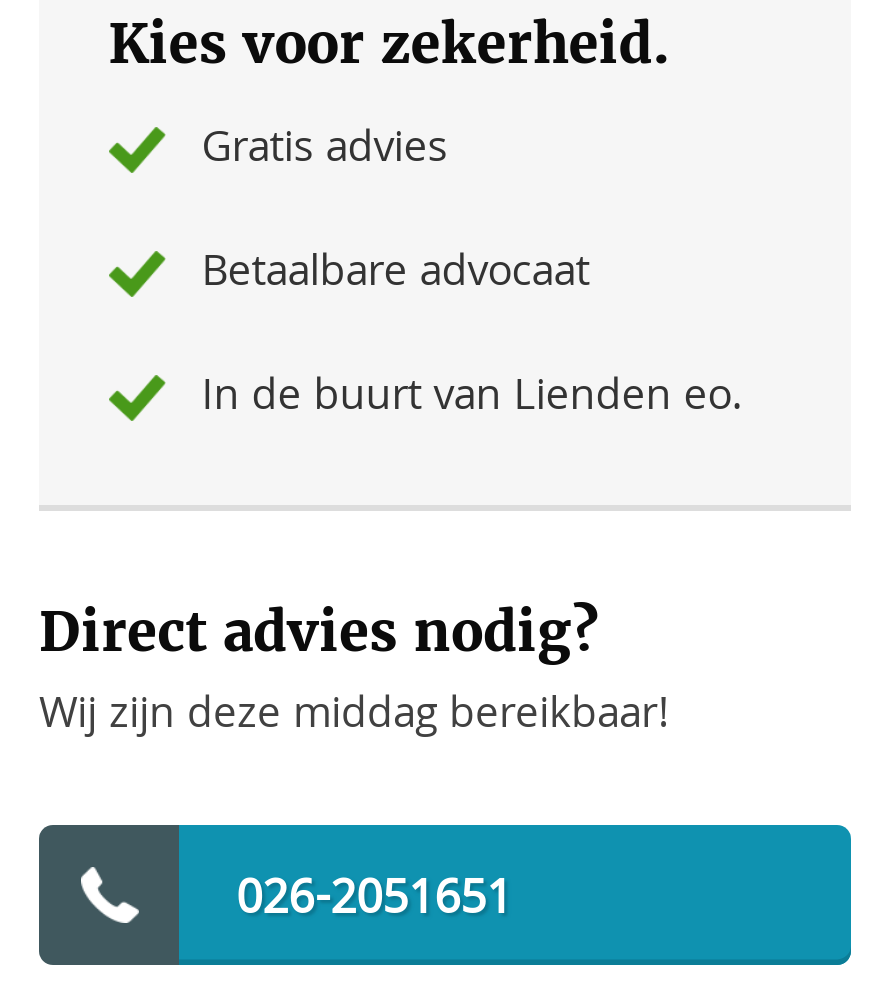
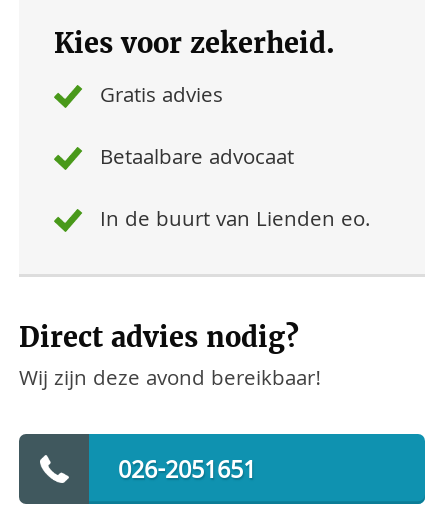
[39,683,669,755] Wij zijn deze middag bereikbaar! -> [19,363,321,399] Wij zijn deze avond bereikbaar!

